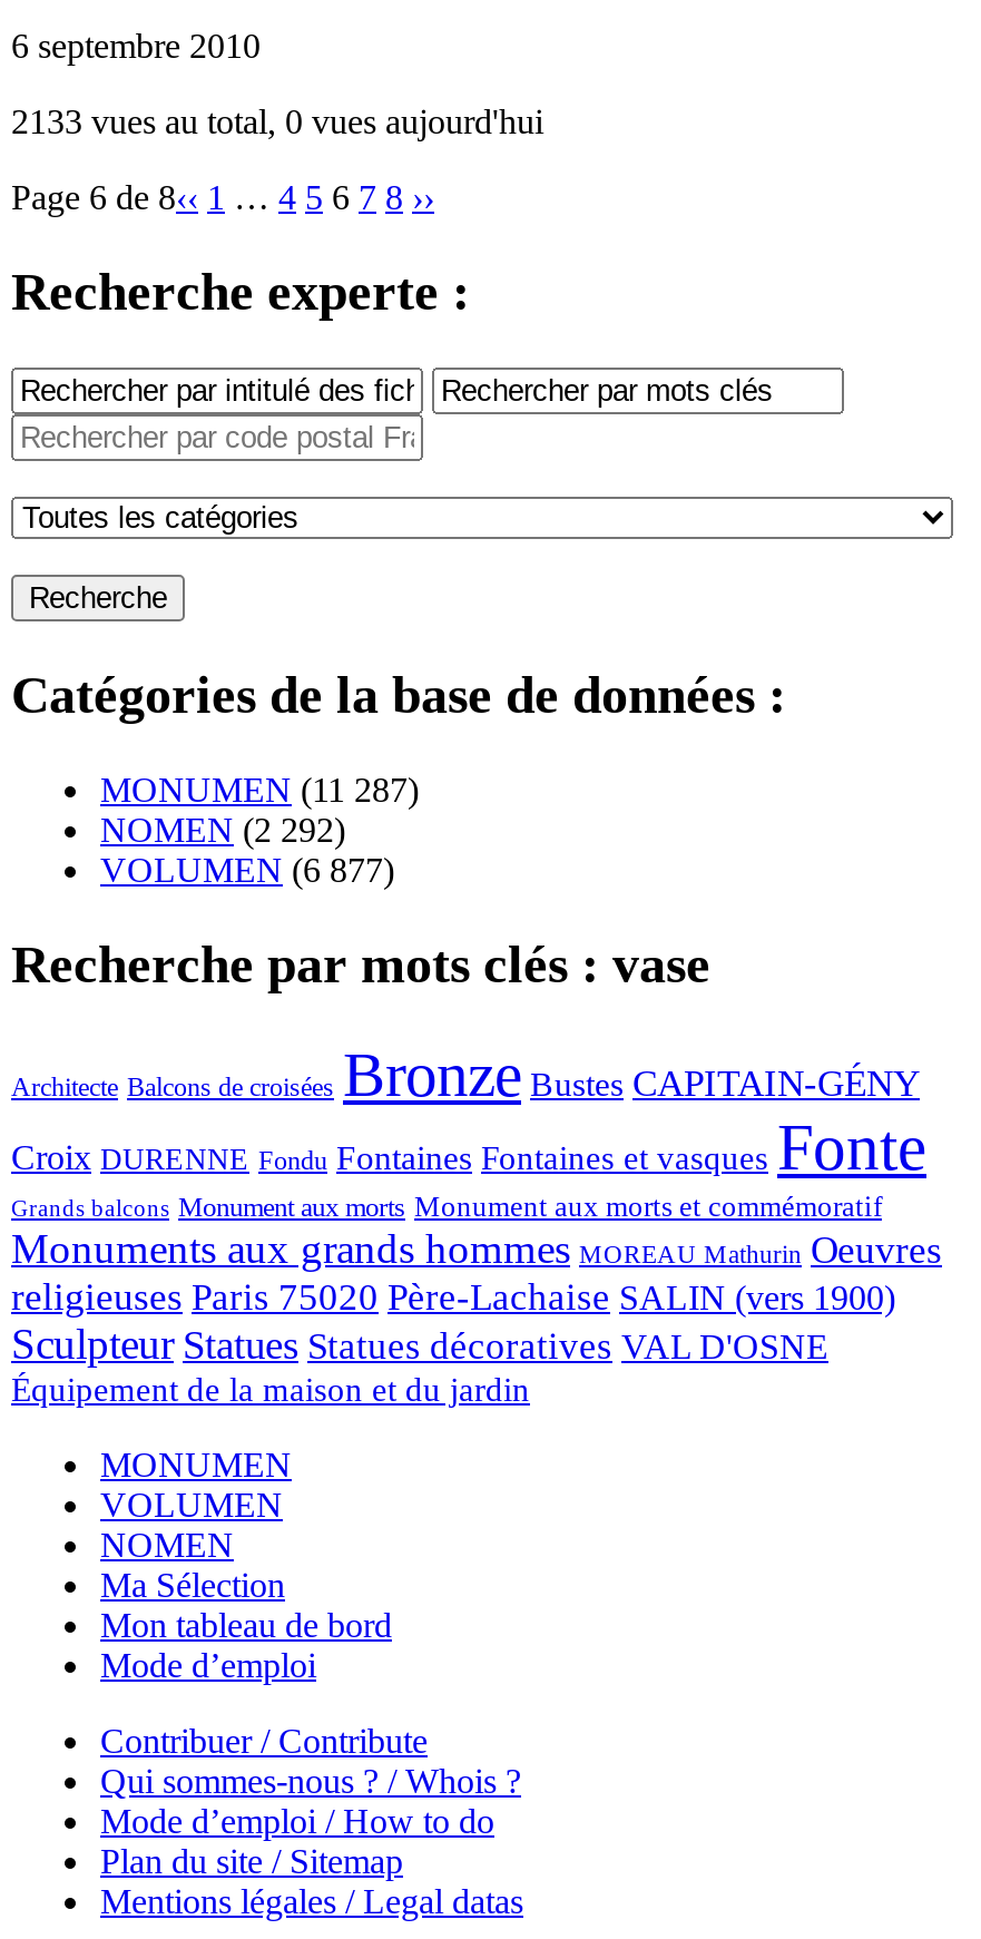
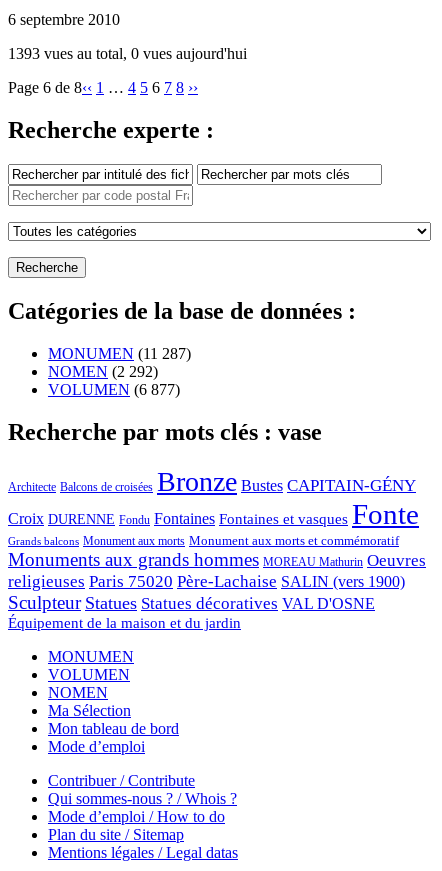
[11,103,543,141] 2133 vues au total, 0 vues aujourd'hui -> [8,45,247,62] 1393 vues au total, 0 vues aujourd'hui

